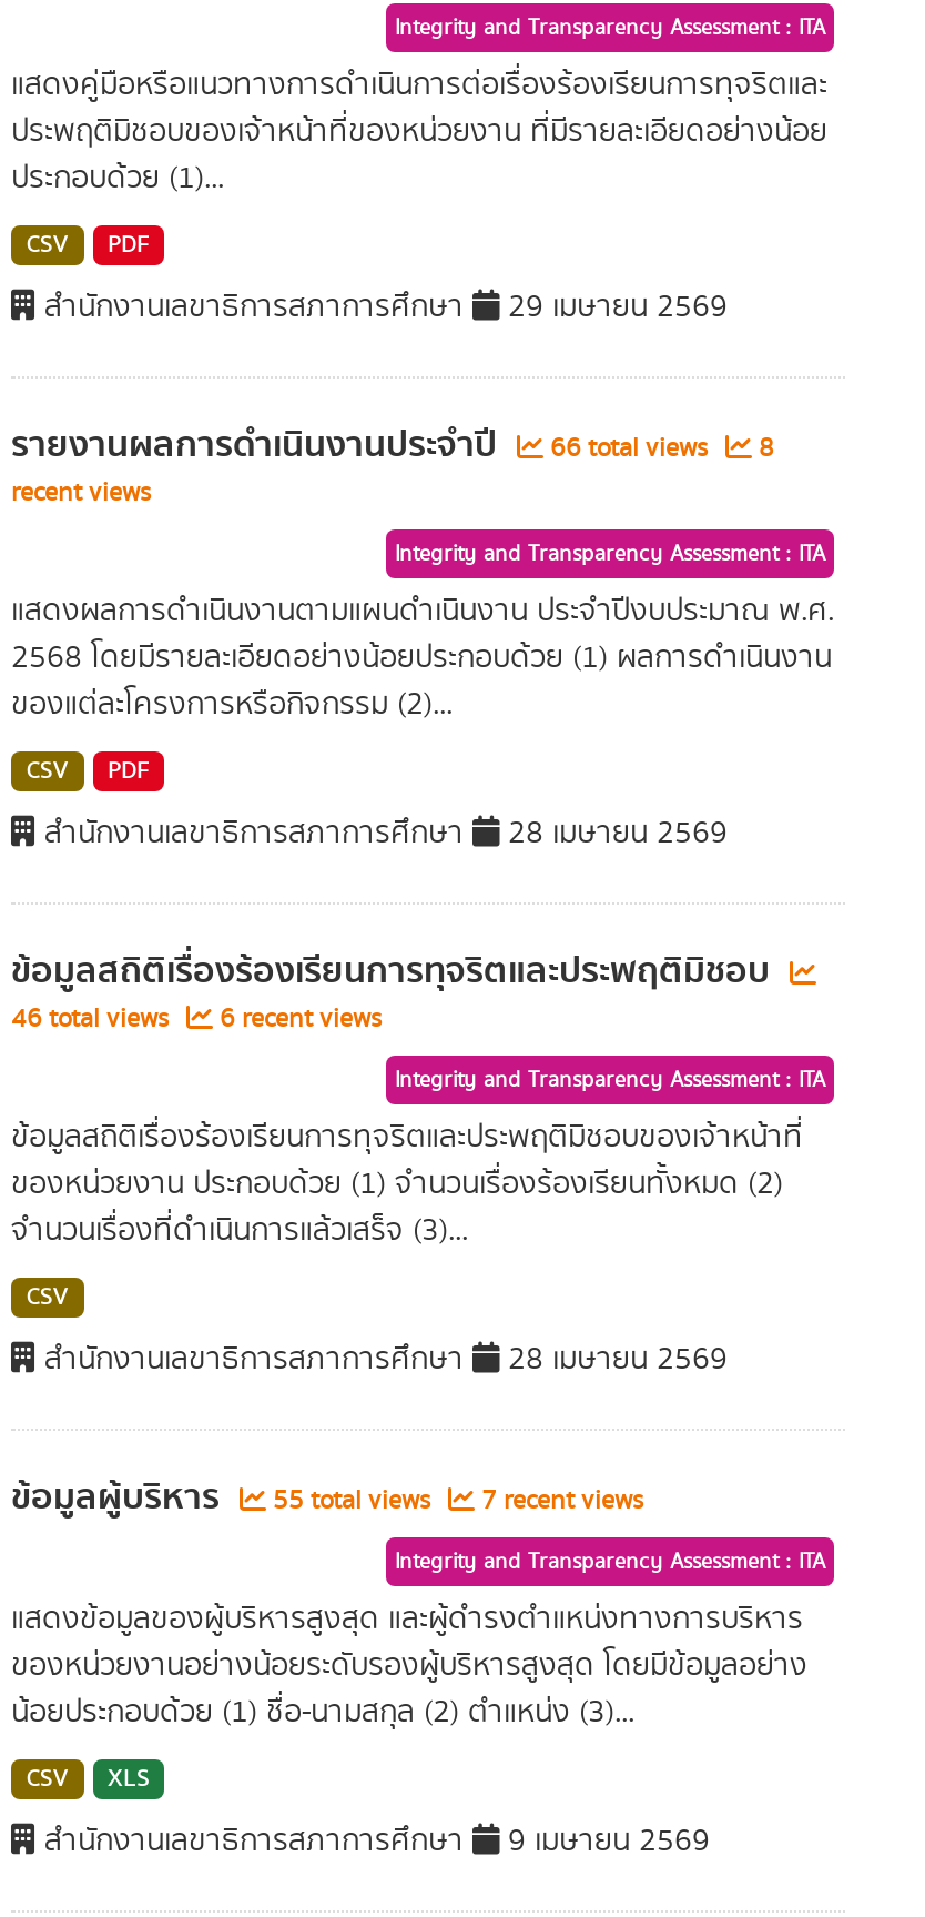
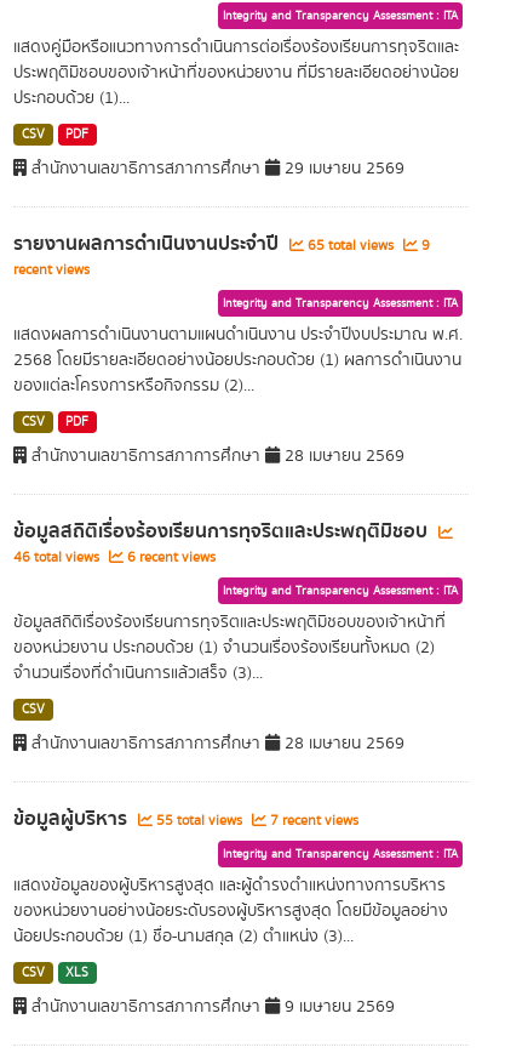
[543,430,714,467] 66 total views -> [304,235,397,256] 65 total views
[752,430,774,467] 8 -> [418,235,430,256] 9

